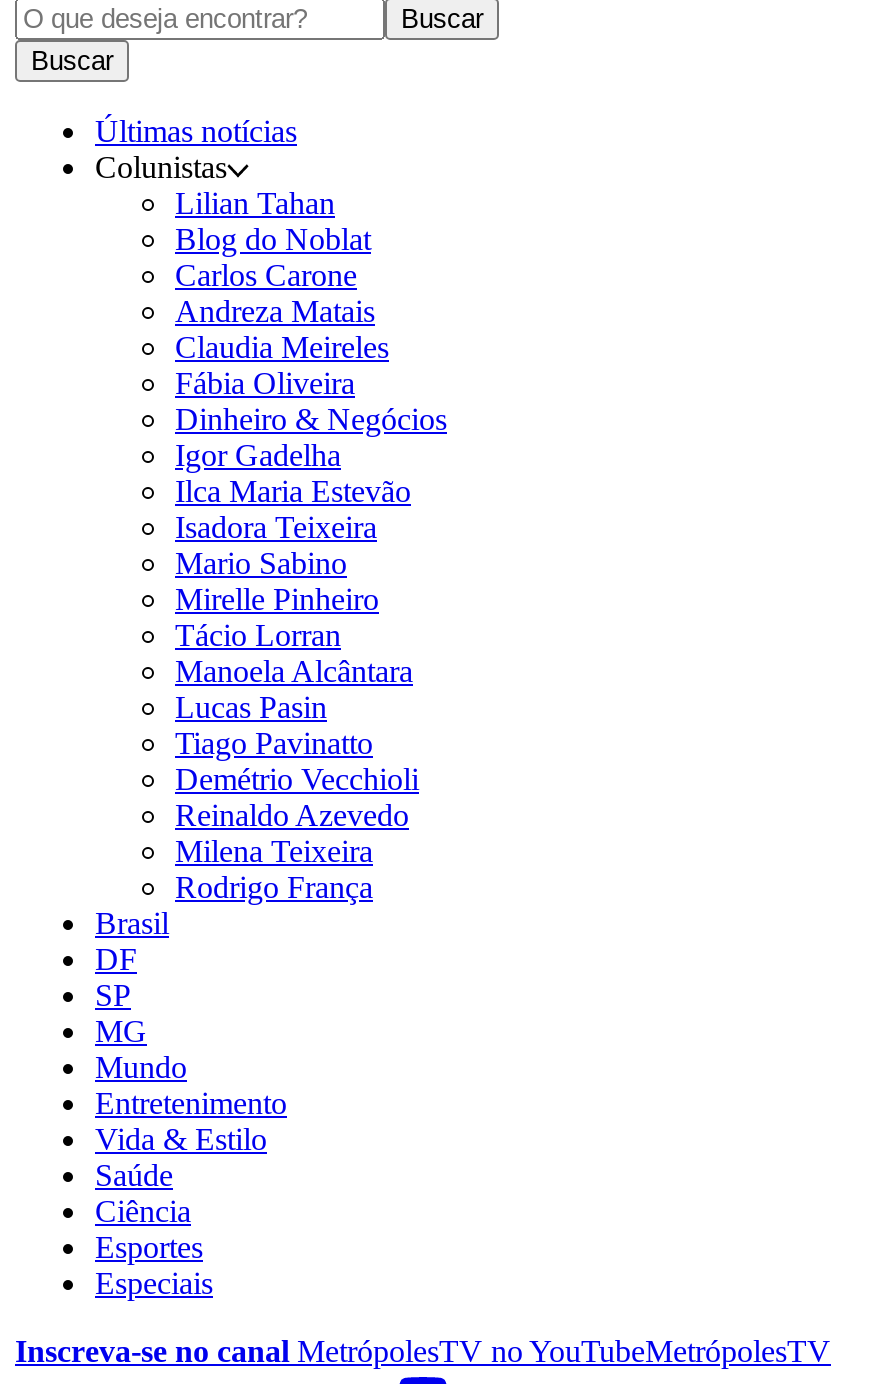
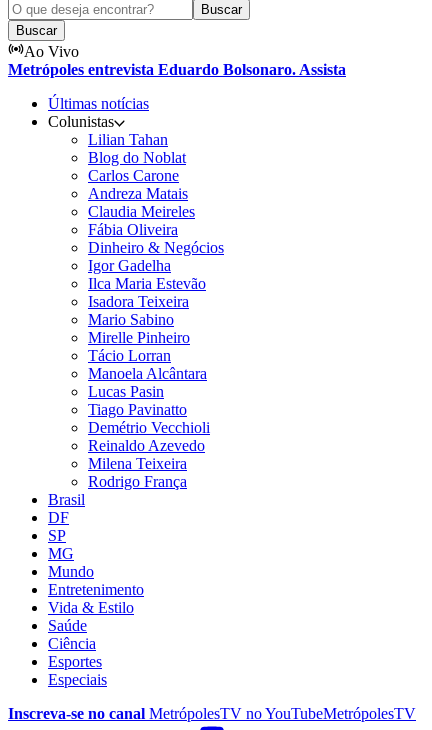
none -> [8,43,346,78] Ao Vivo | Metrópoles entrevista Eduardo Bolsonaro. Assista

